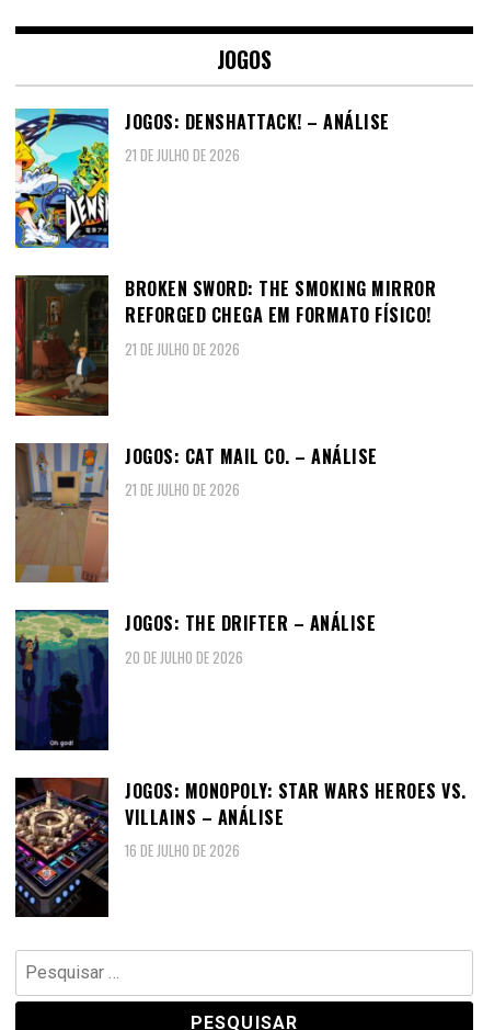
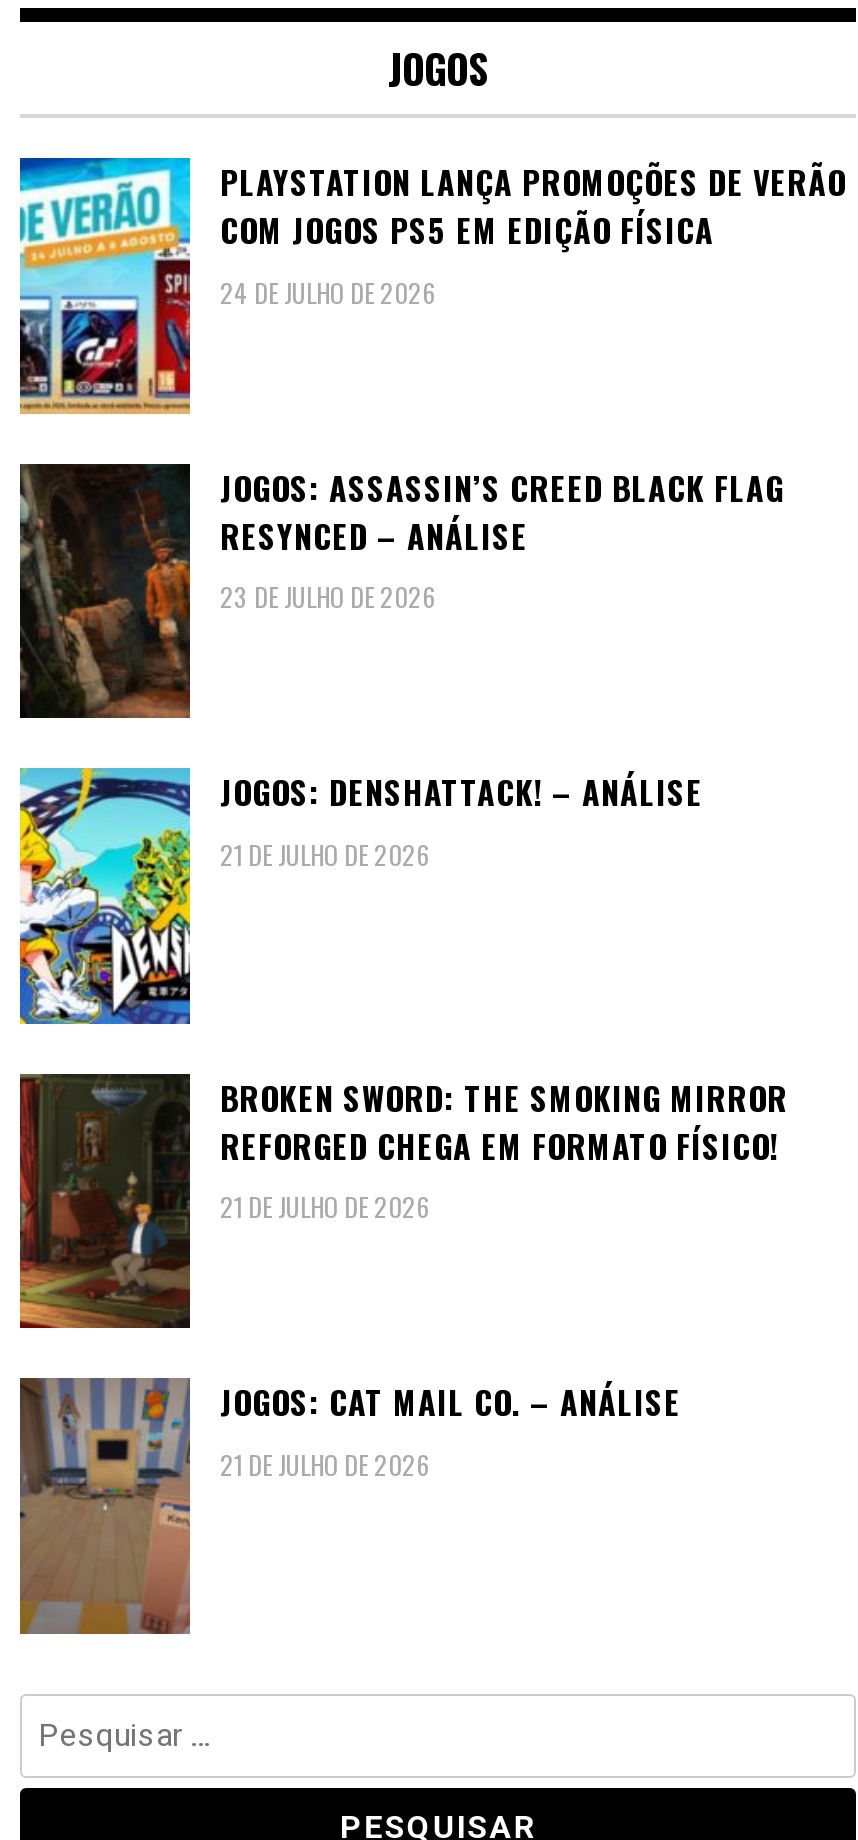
none -> [18,156,846,416] [image] | PLAYSTATION LANÇA PROMOÇÕES DE VERÃO | COM JOGOS PS5 EM EDIÇÃO FÍSICA | 24 DE JULHO DE 2026
none -> [18,464,784,720] [image] | JOGOS: ASSASSIN’S CREED BLACK FLAG | RESYNCED – ANÁLISE | 23 DE JULHO DE 2026
moved [13,106,436,500] -> [16,766,788,1484]: [image] | JOGOS: DENSHATTACK! – ANÁLISE | 21 DE JULHO DE 2026 | BROKEN SWORD: THE SMOKING MIRROR | REFORGED CHEGA EM FORMATO FÍSICO! | 21 DE JULHO DE 2026 | JOGOS: CAT MAIL CO. – ANÁLISE | 21 DE JULHO DE 2026
moved [14,440,111,585] -> [18,1374,194,1638]: [image]
[14,610,376,751] [image] | JOGOS: THE DRIFTER – ANÁLISE | 20 DE JULHO DE 2026 -> none
[15,777,466,918] [image] | JOGOS: MONOPOLY: STAR WARS HEROES VS. | VILLAINS – ANÁLISE | 16 DE JULHO DE 2026 -> none

